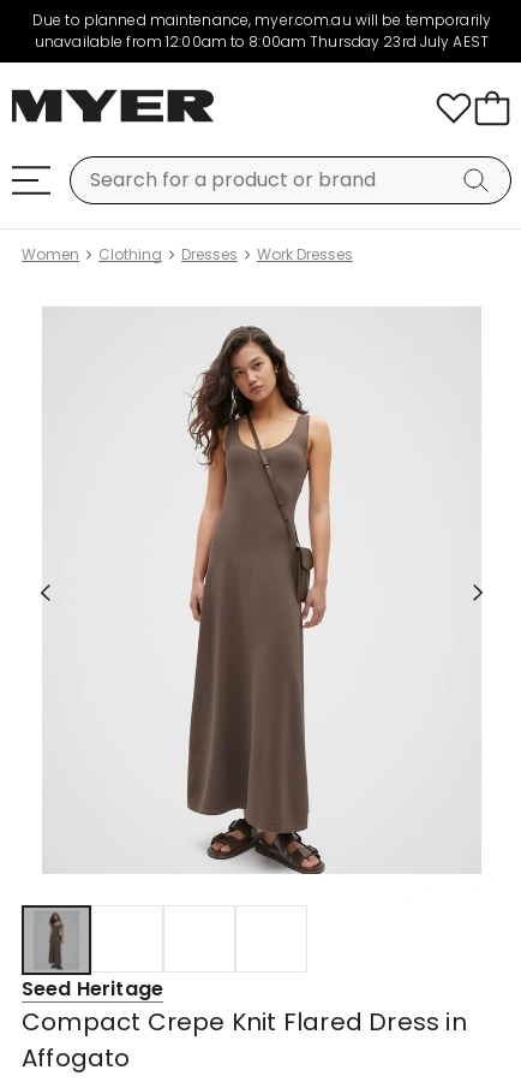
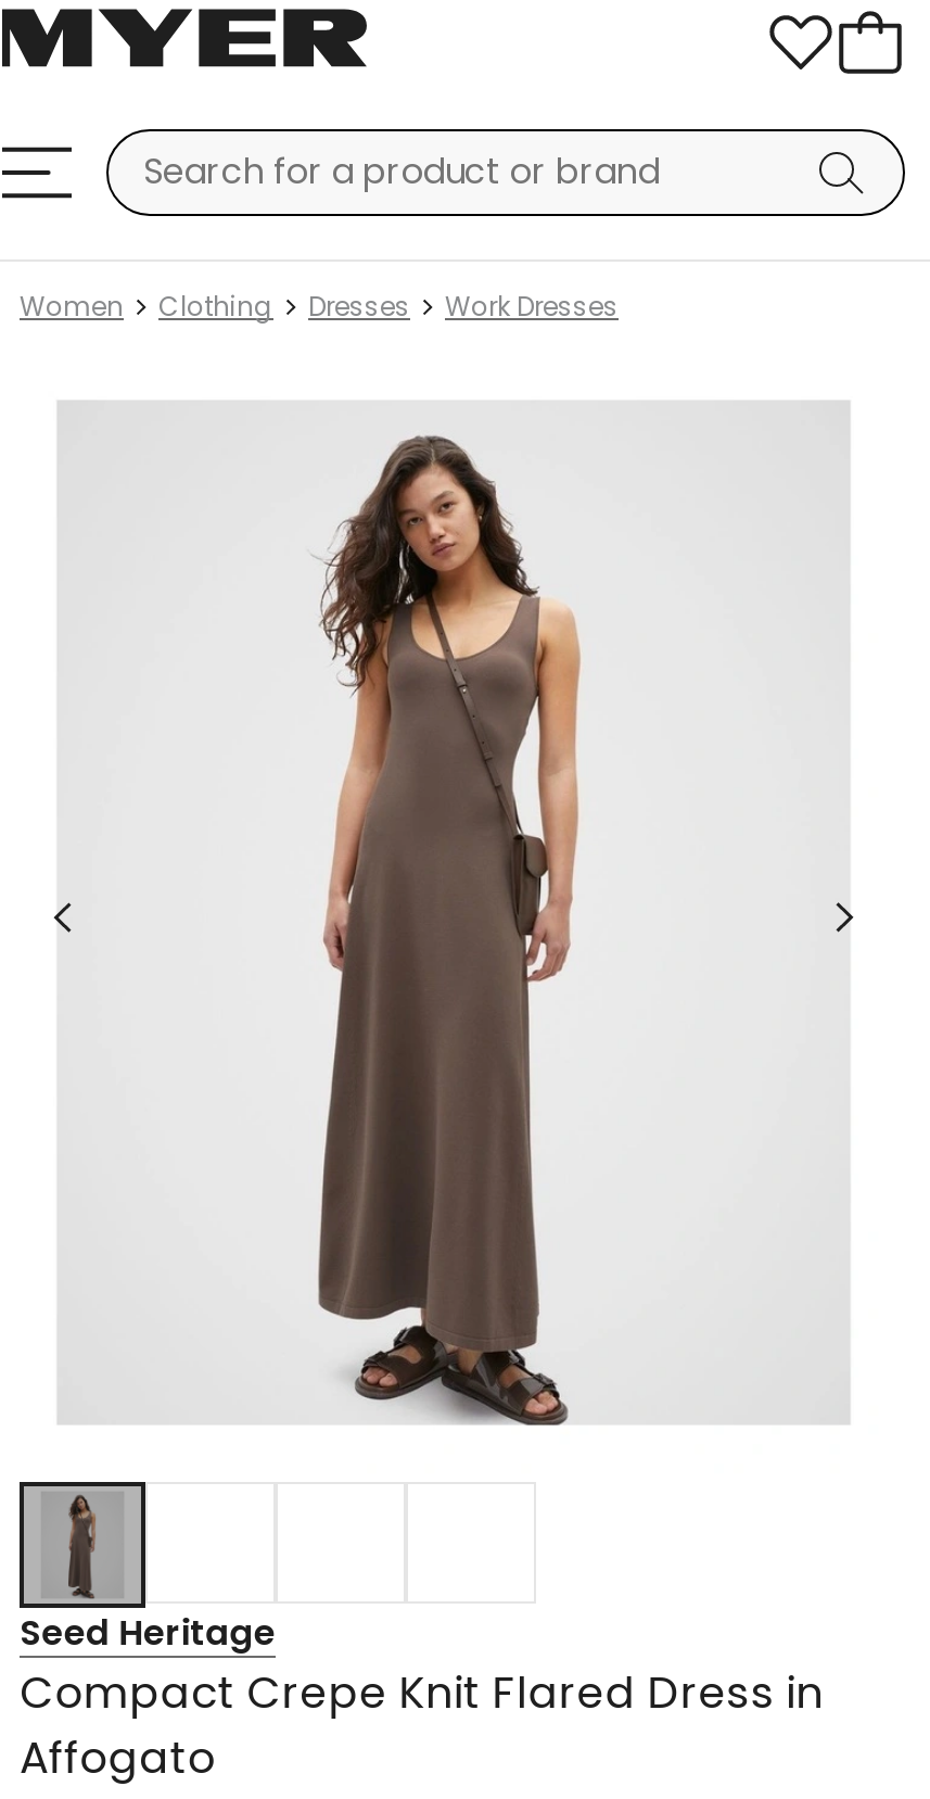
[32,10,491,52] Due to planned maintenance, myer.com.au will be temporarily | unavailable from 12:00am to 8:00am Thursday 23rd July AEST -> none

